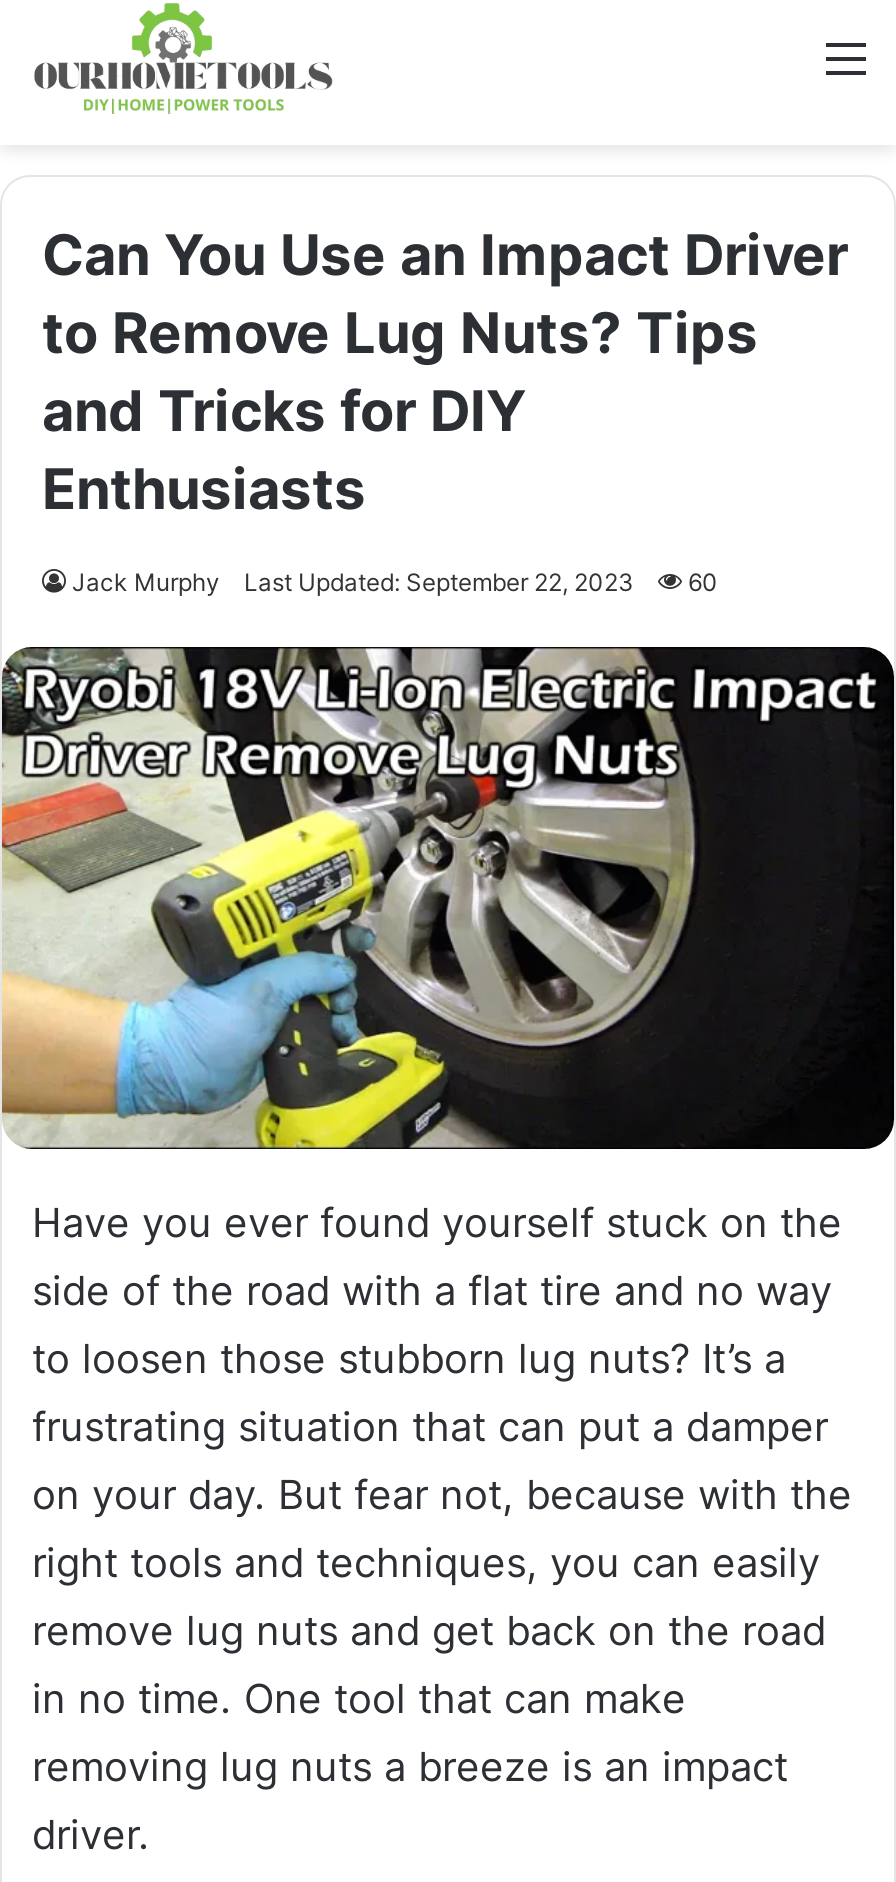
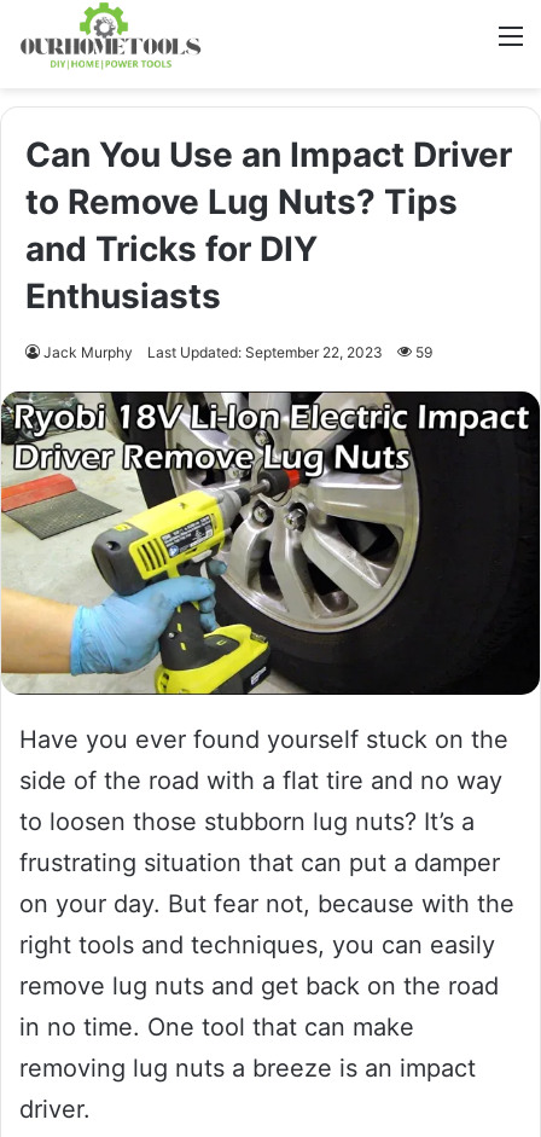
[72,567,718,597] Jack Murphy Last Updated: September 22, 2023 60 -> [43,343,432,361] Jack Murphy Last Updated: September 22, 2023 59

